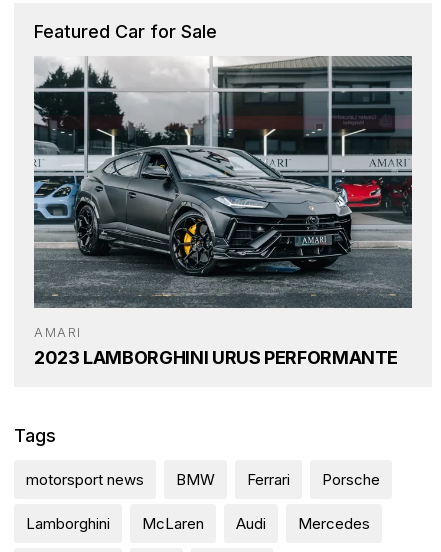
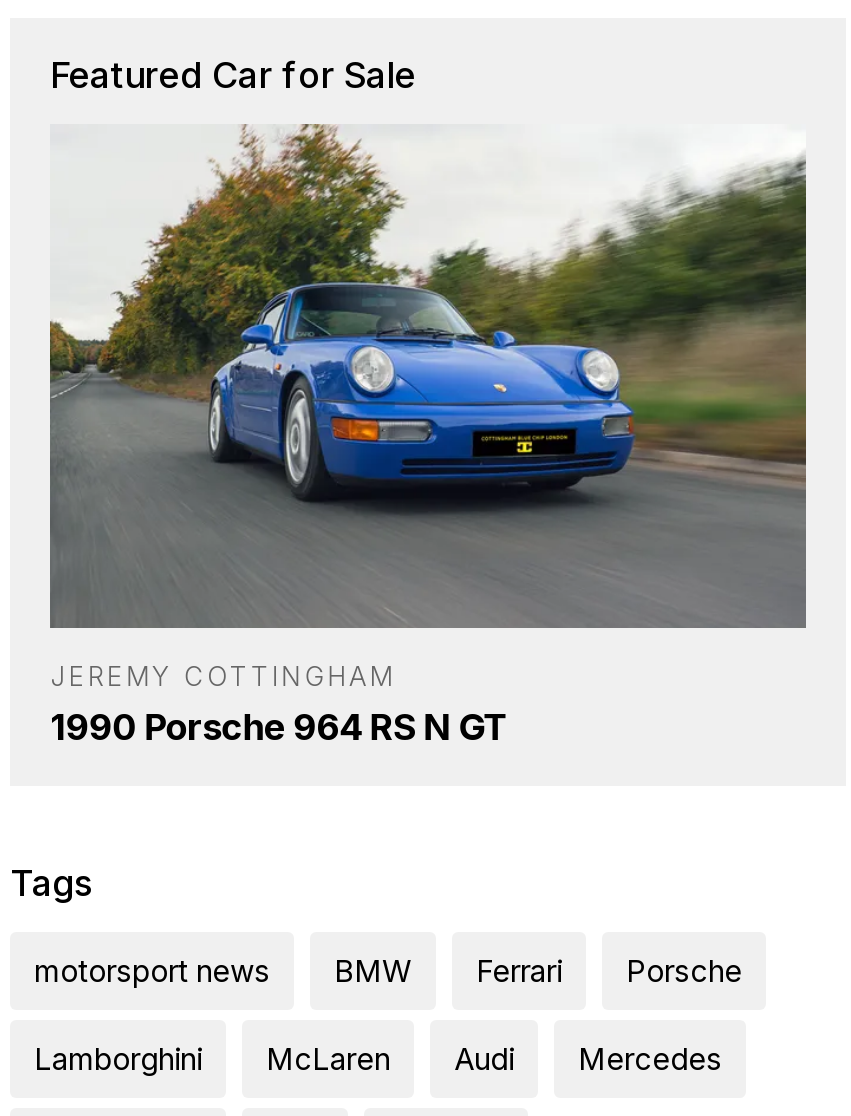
[33,55,413,368] [image] | AMARI | 2023 LAMBORGHINI URUS PERFORMANTE -> [50,124,806,748] [image] | JEREMY COTTINGHAM | 1990 Porsche 964 RS N GT

